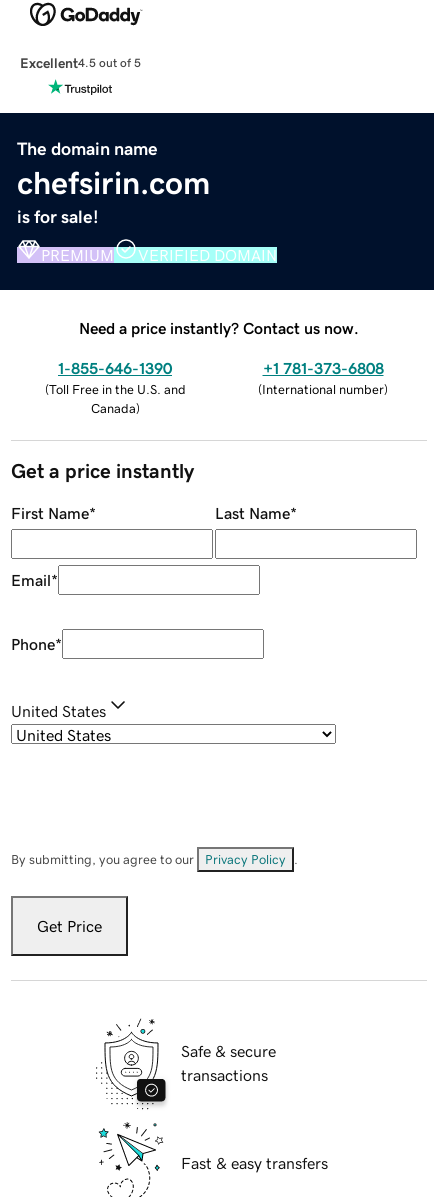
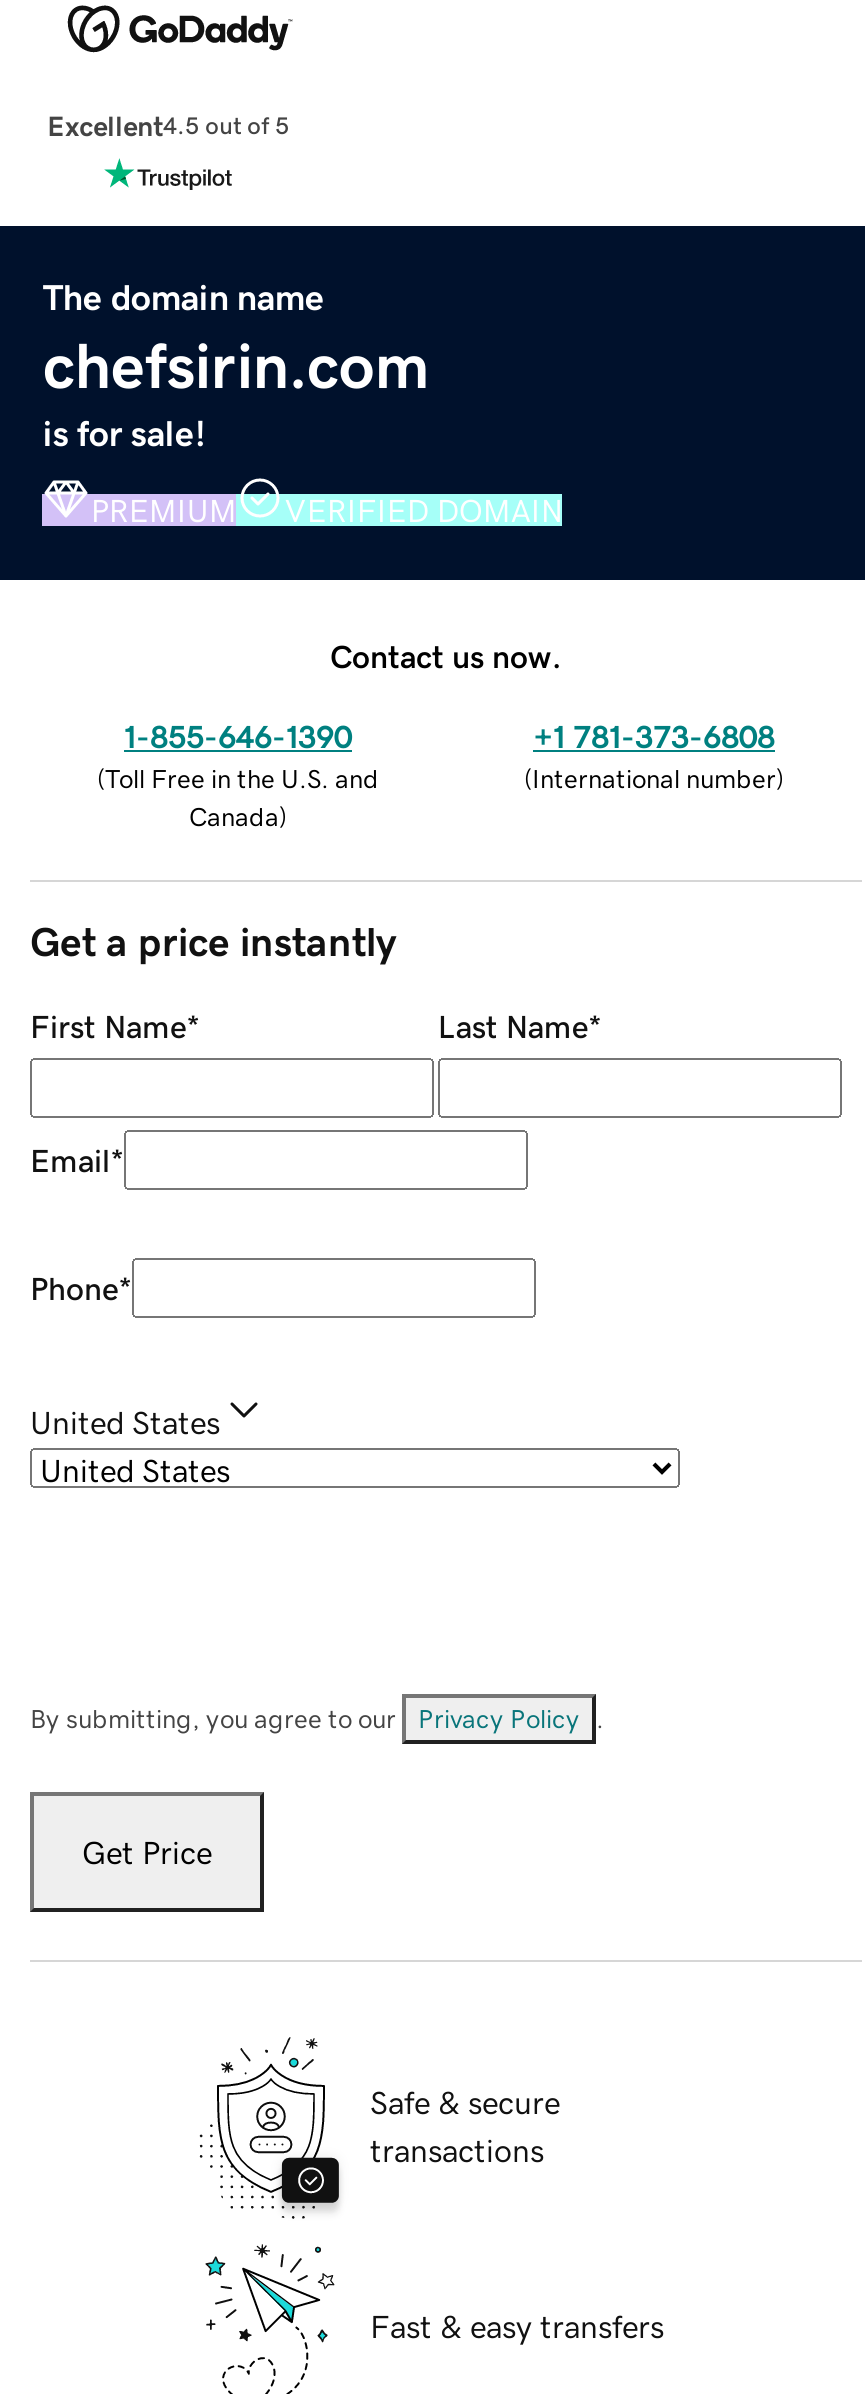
[79,320,359,336] Need a price instantly? Contact us now. -> [330,639,562,671] Contact us now.

